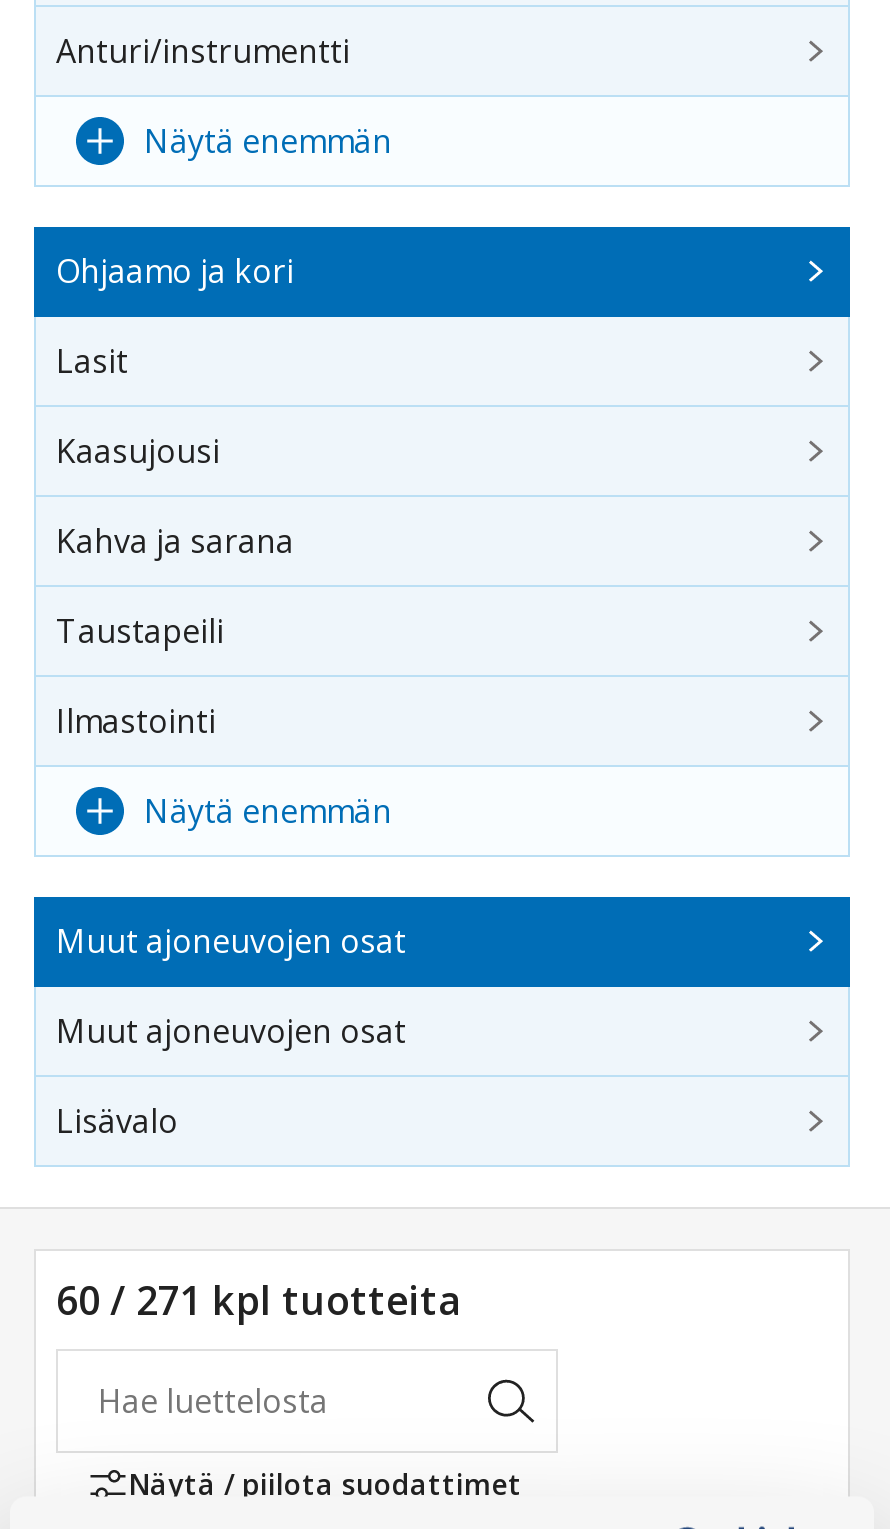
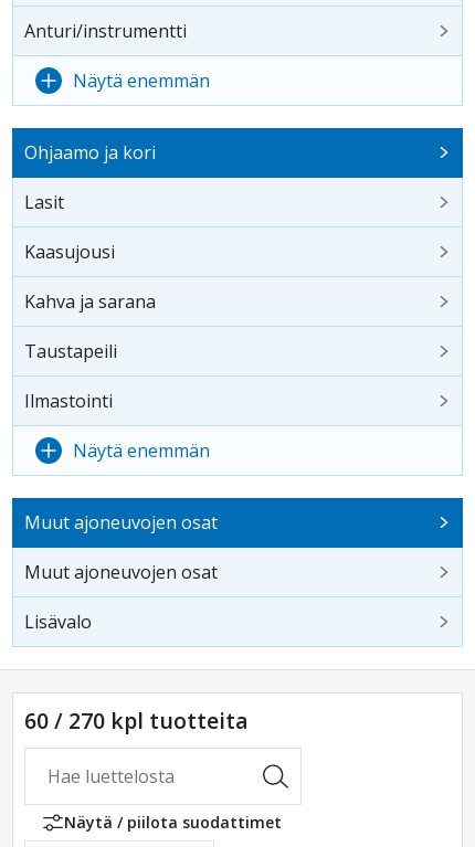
[56,1273,462,1327] 60 / 271 kpl tuotteita -> [24,706,249,735] 60 / 270 kpl tuotteita

